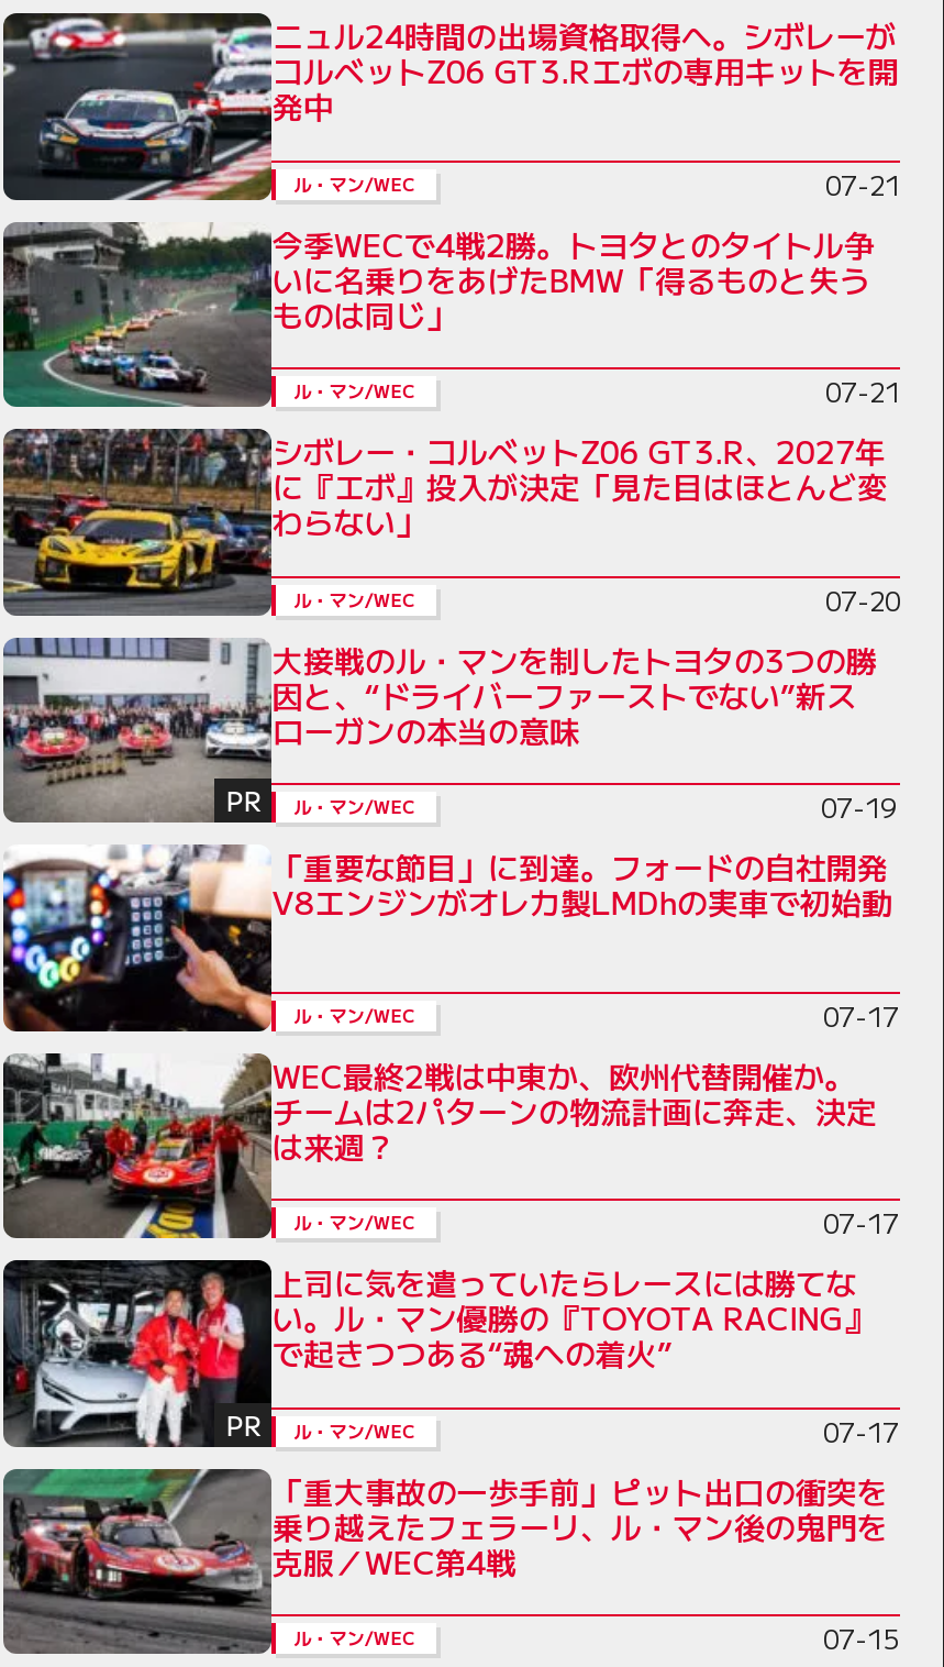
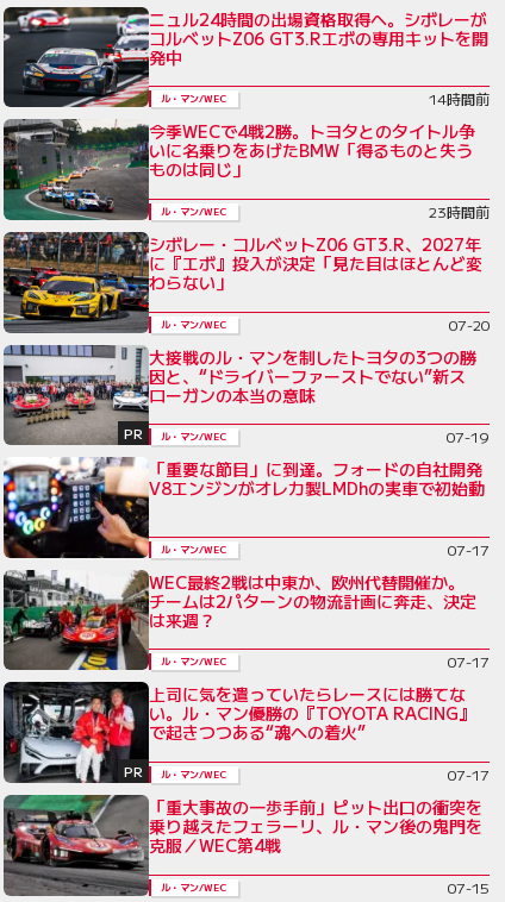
[825,164,900,201] 07-21 -> [429,89,490,109] 14時間前
[825,371,900,409] 07-21 -> [429,201,490,221] 23時間前

